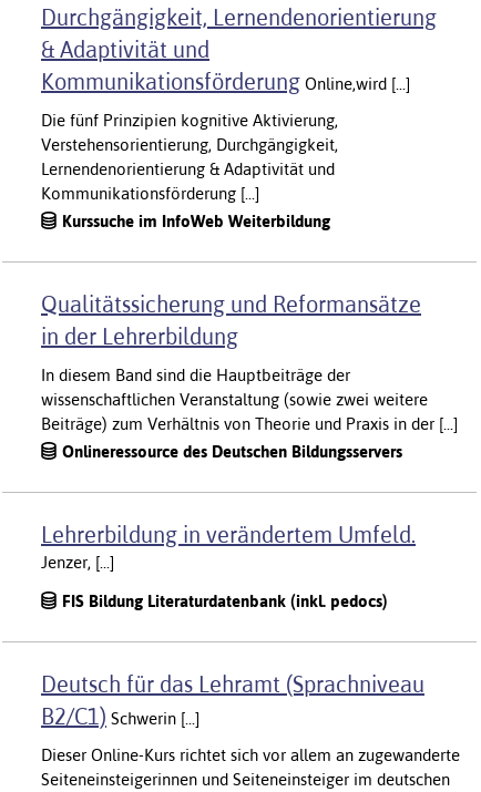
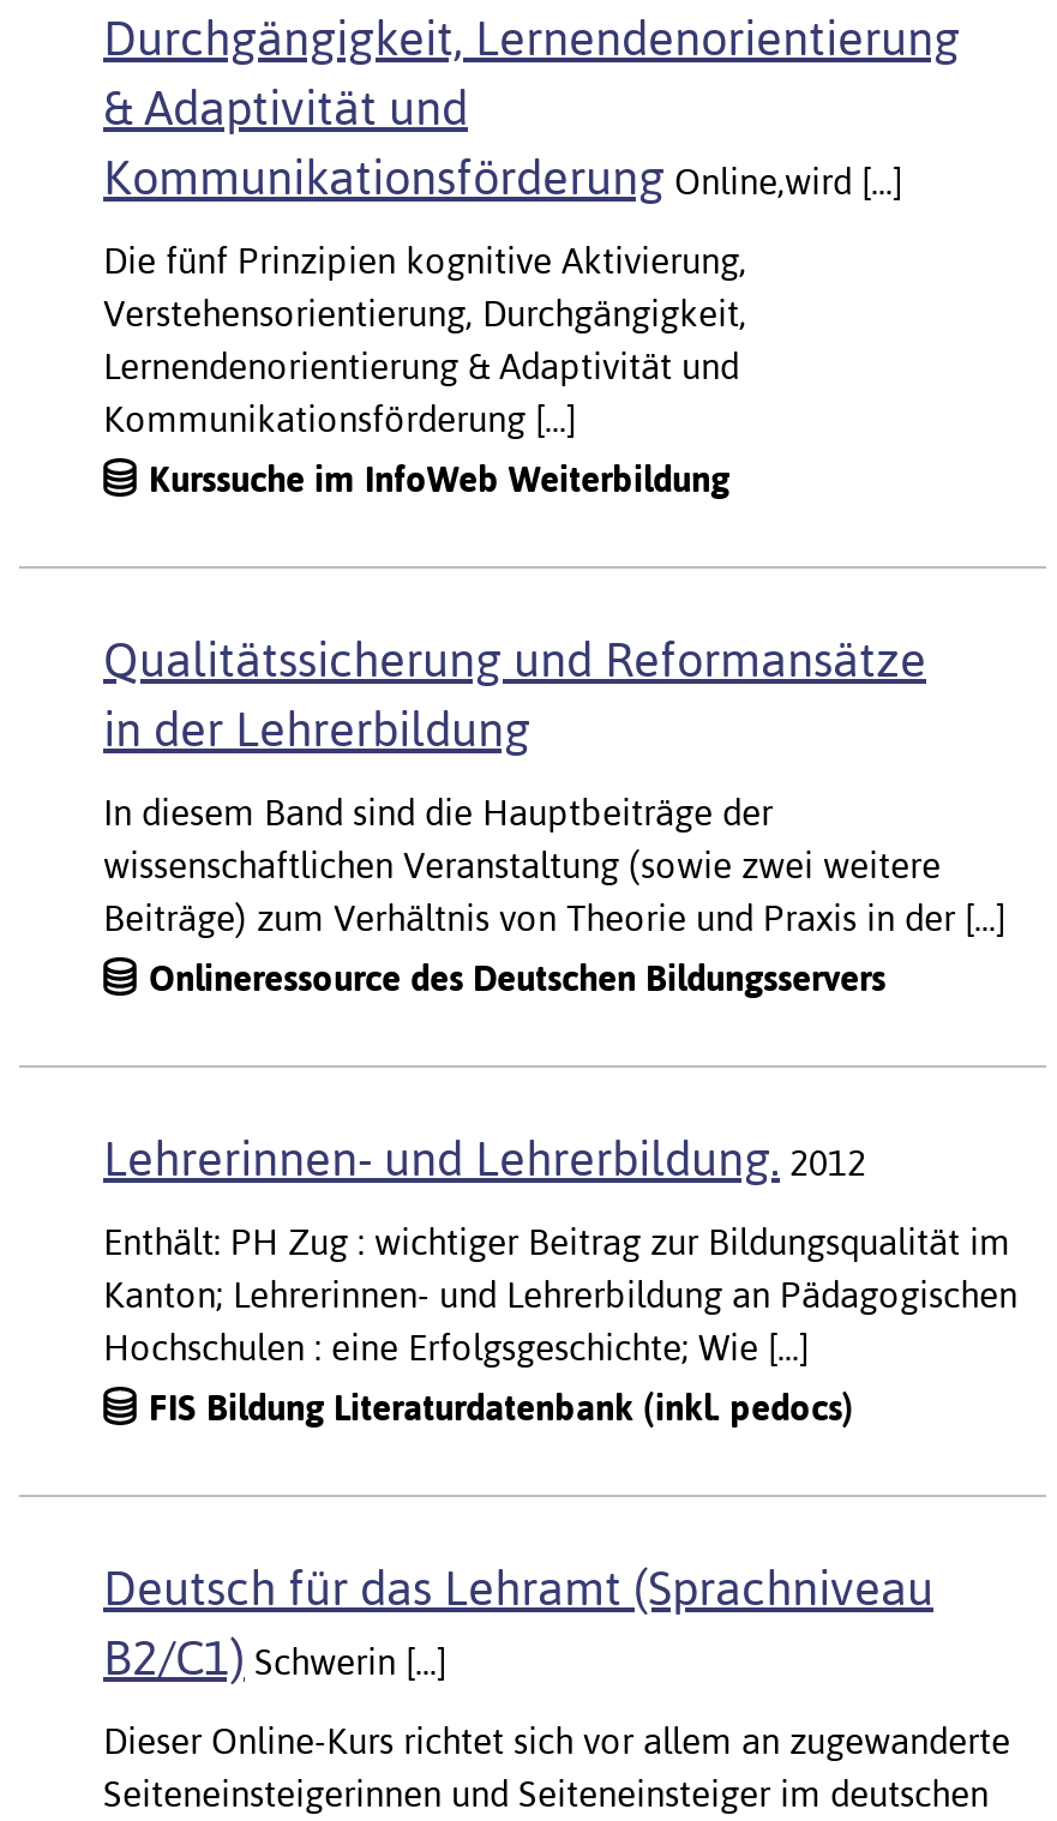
[41,522,416,572] Lehrerbildung in verändertem Umfeld. | Jenzer, [...] -> [103,1130,1017,1368] Lehrerinnen- und Lehrerbildung. 2012 | Enthält: PH Zug : wichtiger Beitrag zur Bildungsqualität im | Kanton; Lehrerinnen- und Lehrerbildung an Pädagogischen | Hochschulen : eine Erfolgsgeschichte; Wie [...]

